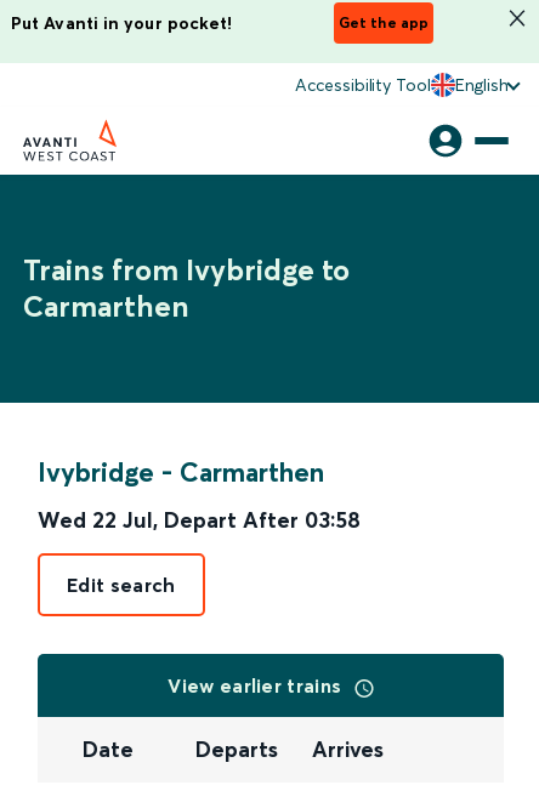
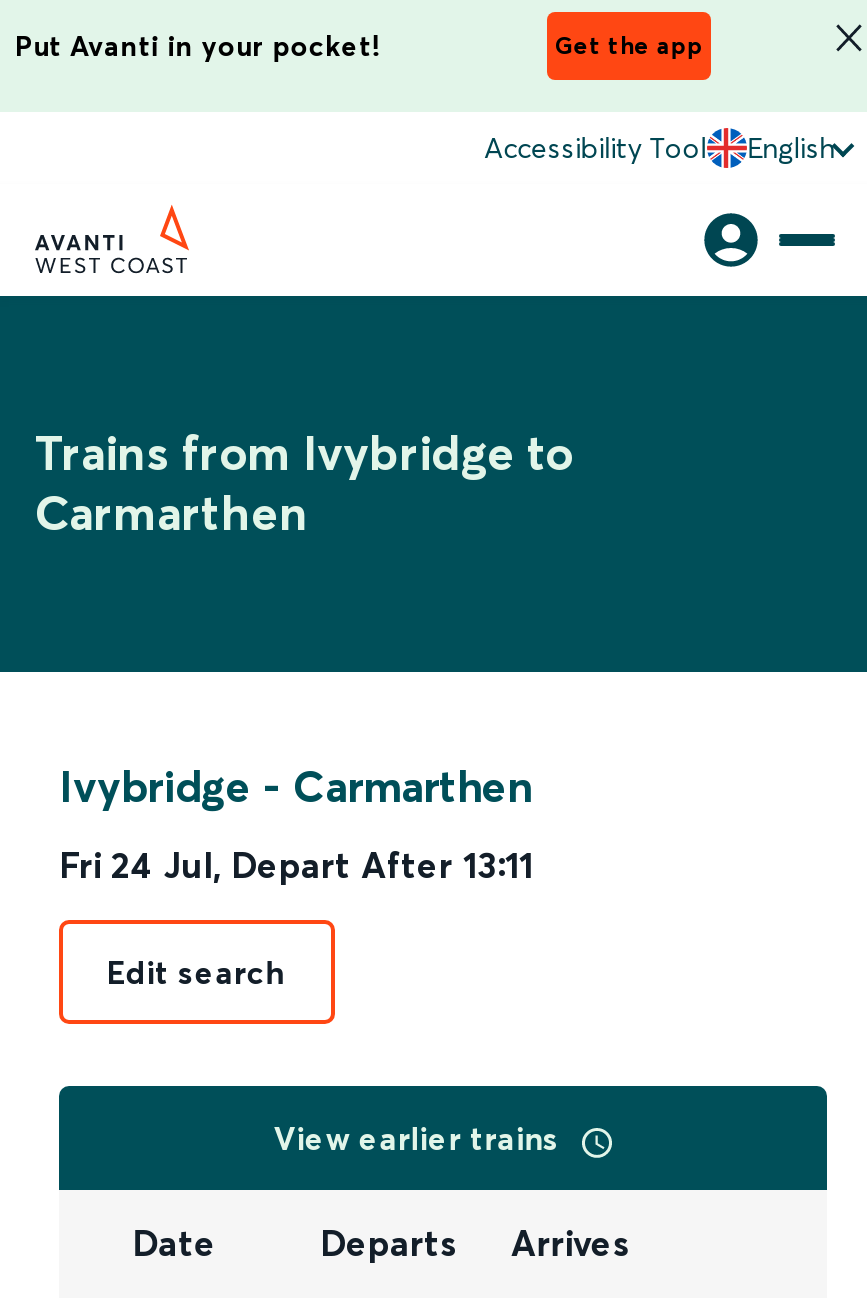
[38,506,361,534] Wed 22 Jul, Depart After 03:58 -> [59,842,533,888] Fri 24 Jul, Depart After 13:11

